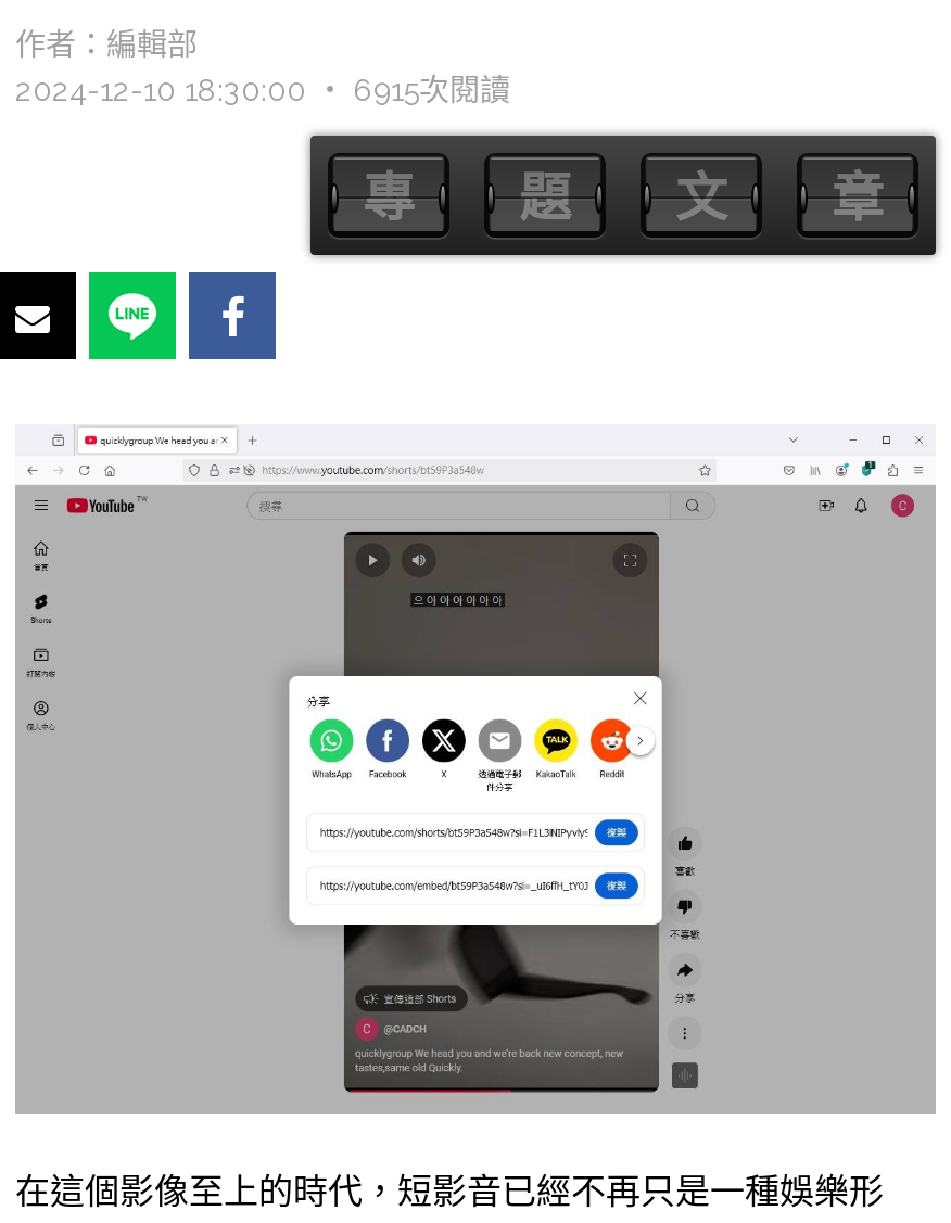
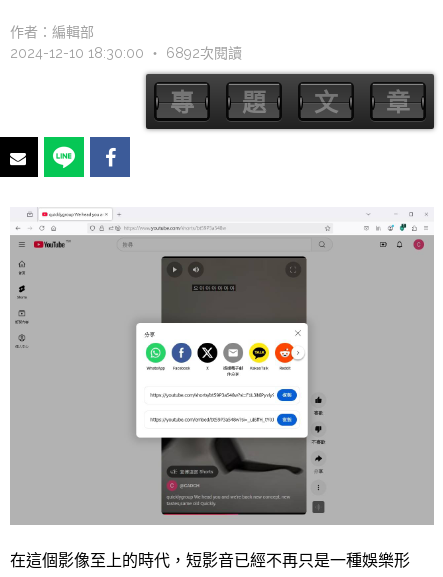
[15,73,510,107] 2024-12-10 18:30:00 ‧ 6915次閱讀 -> [10,45,242,61] 2024-12-10 18:30:00 ‧ 6892次閱讀

